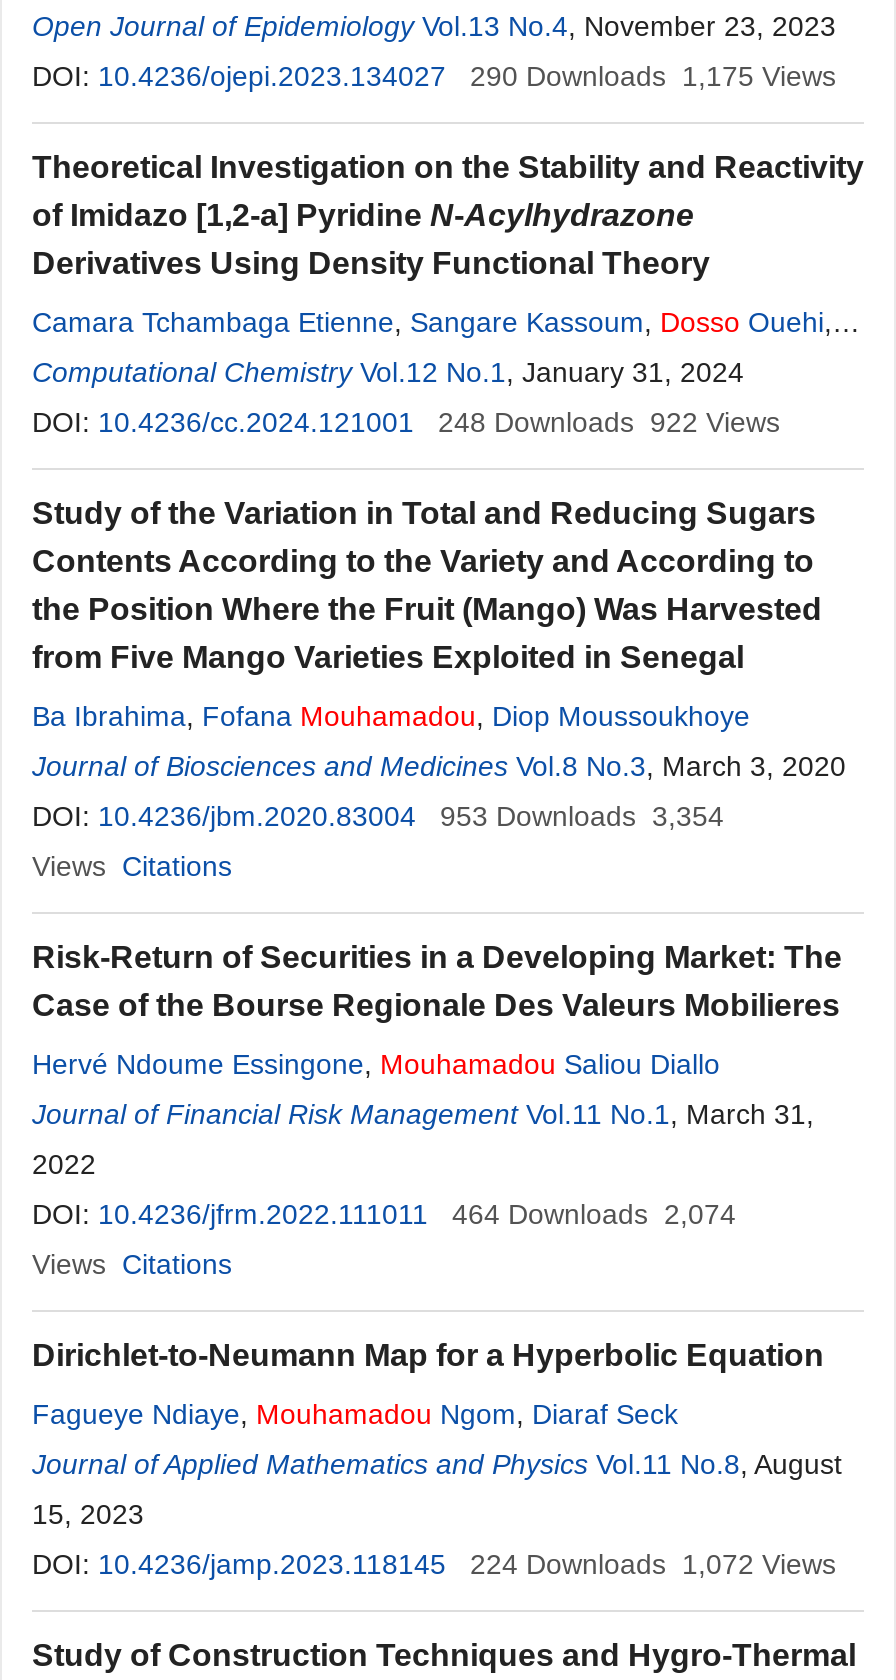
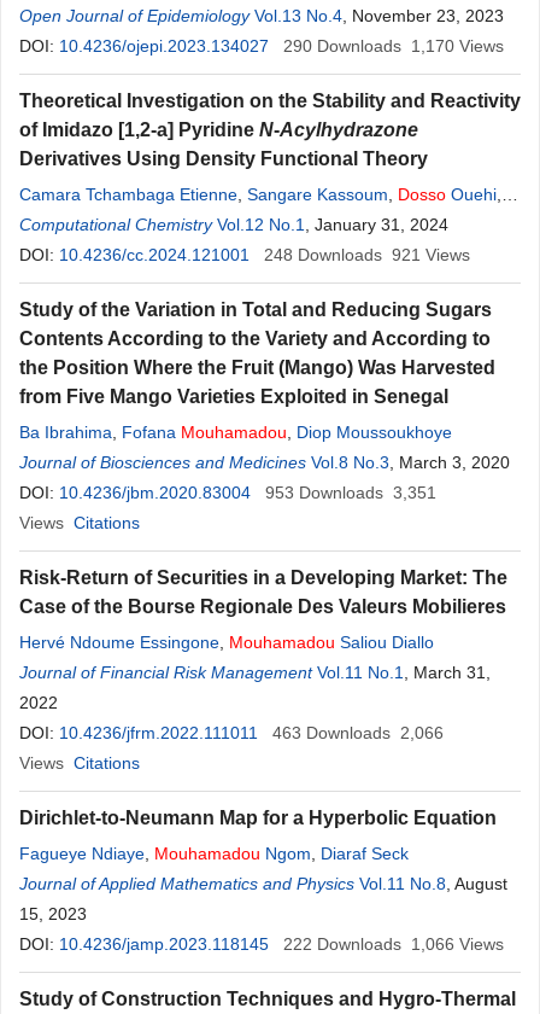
[470,60,836,92] 290 Downloads 1,175 Views -> [283,36,504,56] 290 Downloads 1,170 Views
[438,406,780,438] 248 Downloads 922 Views -> [264,245,470,264] 248 Downloads 921 Views
[32,800,724,832] DOI: 10.4236/jbm.2020.83004 953 Downloads 3,354 -> [19,483,436,502] DOI: 10.4236/jbm.2020.83004 953 Downloads 3,351
[32,1198,736,1230] DOI: 10.4236/jfrm.2022.111011 464 Downloads 2,074 -> [19,723,444,742] DOI: 10.4236/jfrm.2022.111011 463 Downloads 2,066
[470,1548,836,1580] 224 Downloads 1,072 Views -> [283,934,504,954] 222 Downloads 1,066 Views

